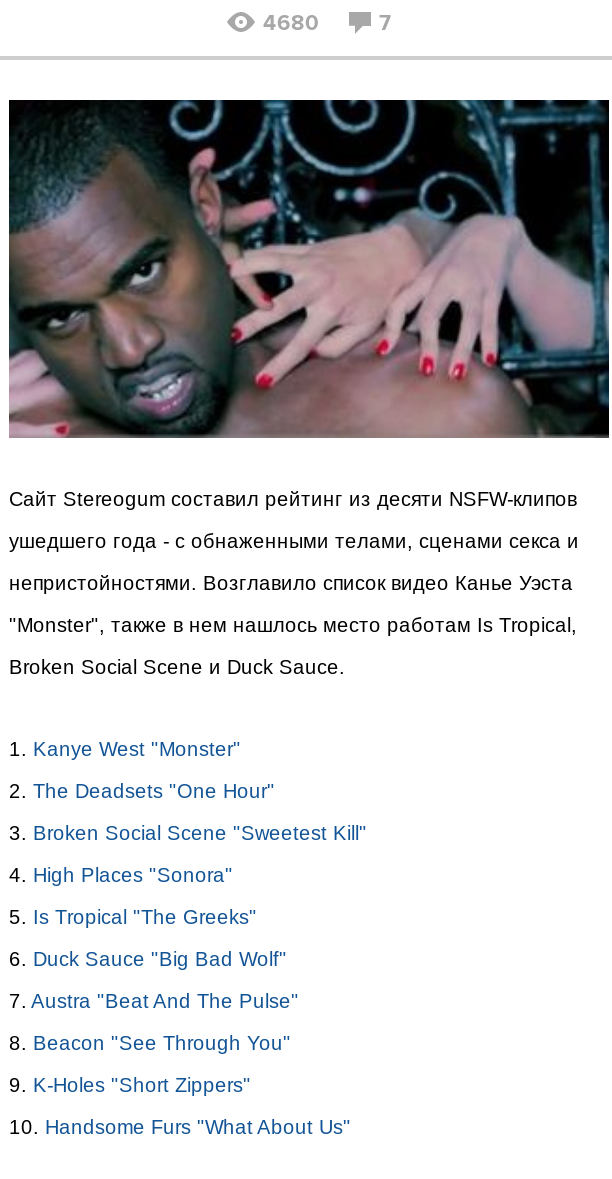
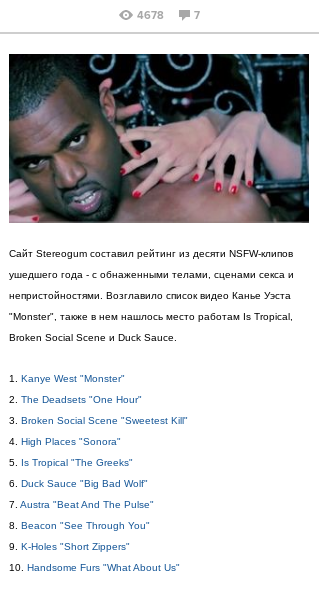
[263,10,319,38] 4680 -> [136,9,163,23] 4678

